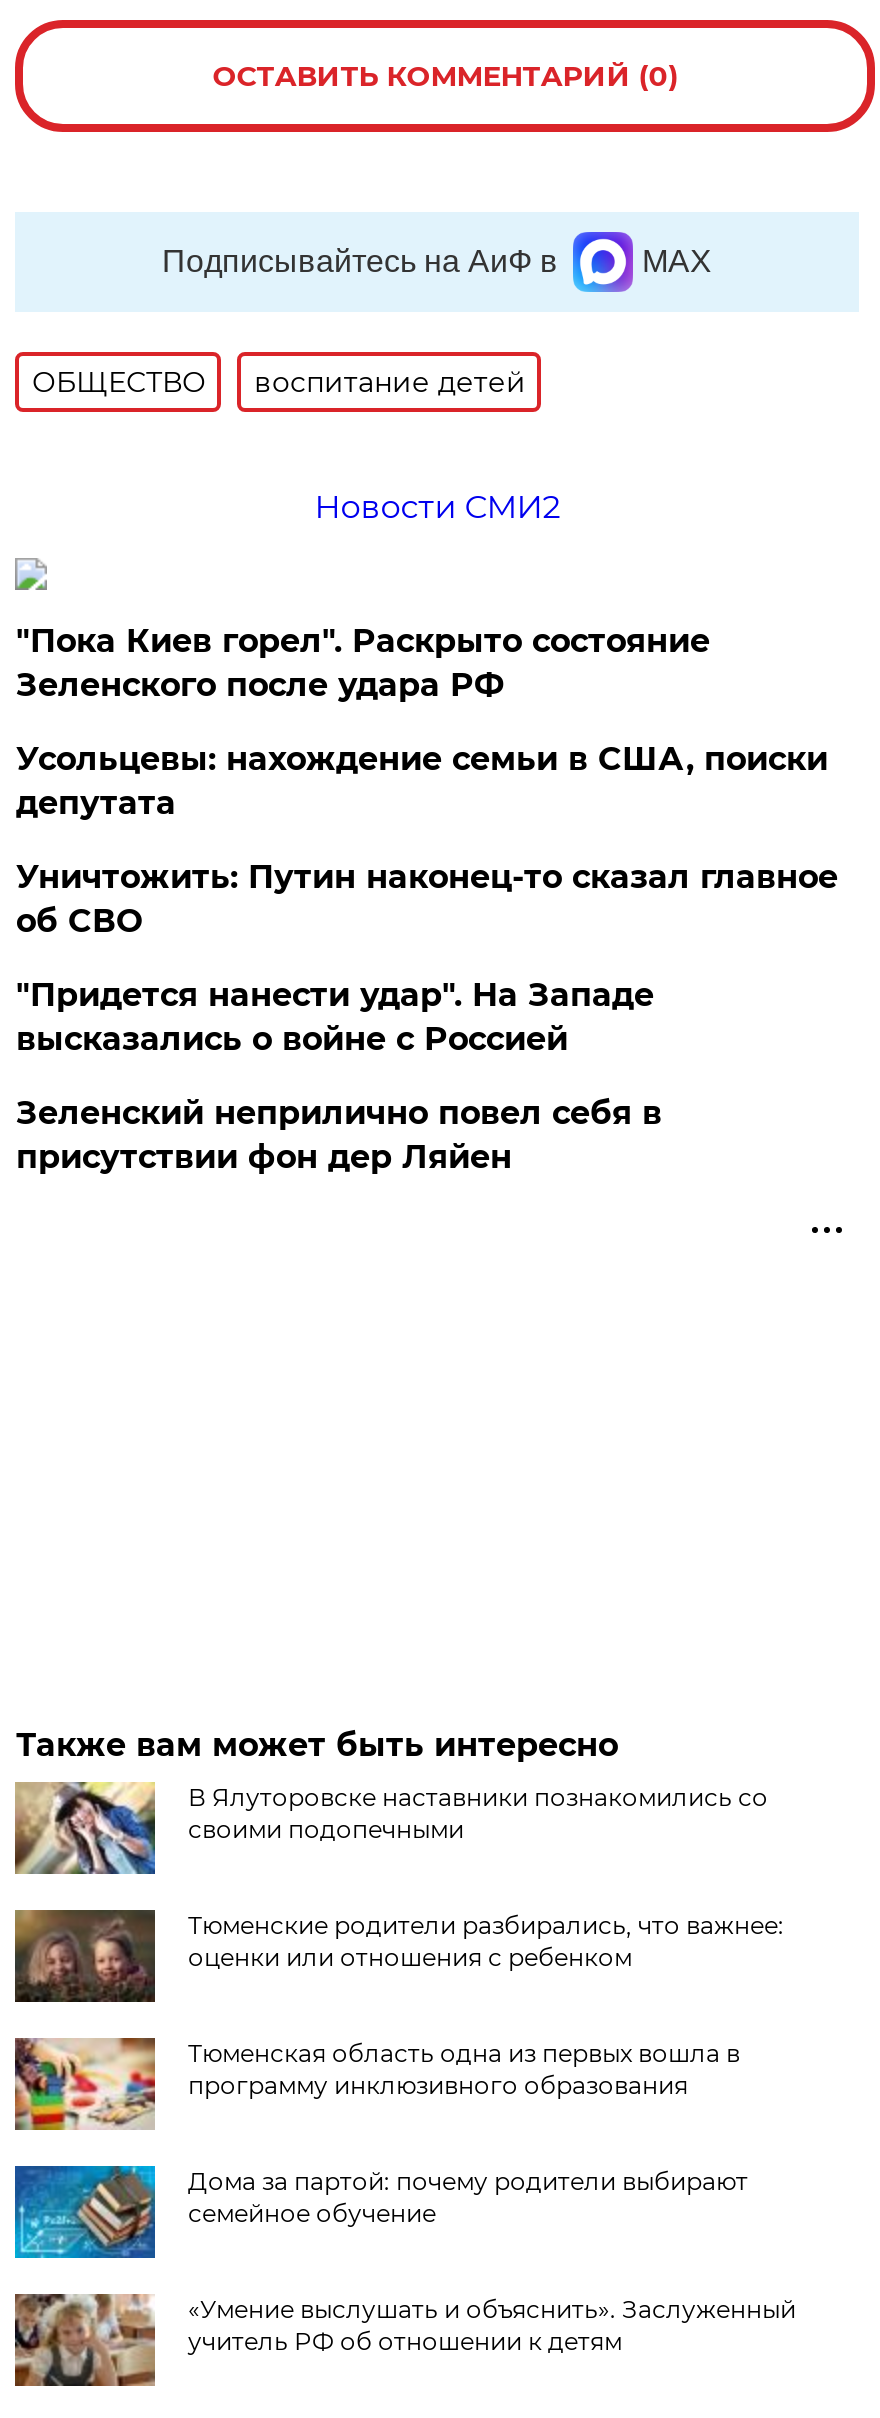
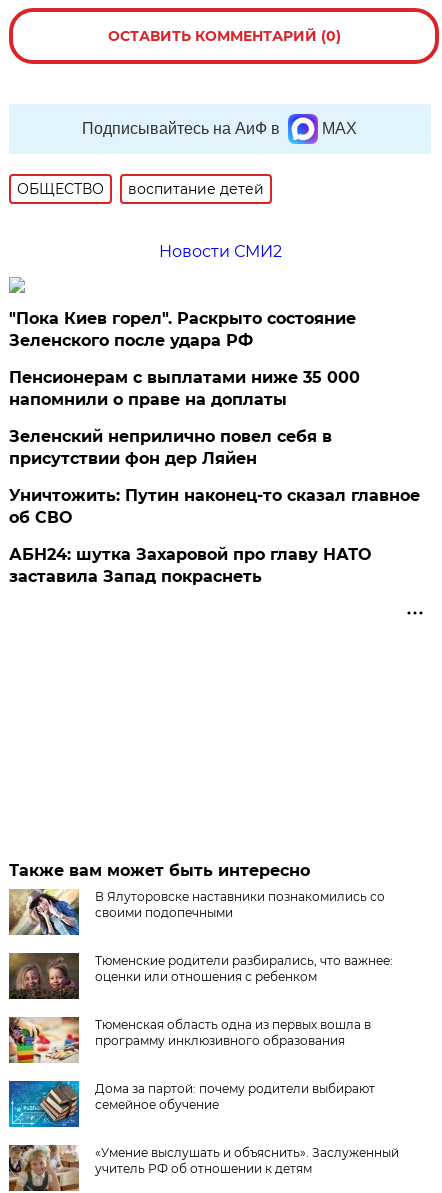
[16,740,828,1058] Усольцевы: нахождение семьи в США, поиски | депутата | "Придется нанести удар". На Западе | высказались о войне с Россией -> [9,368,360,409] Пенсионерам с выплатами ниже 35 000 | напомнили о праве на доплаты
moved [16,858,838,940] -> [9,486,420,527]: Уничтожить: Путин наконец-то сказал главное | об СВО
moved [16,1094,662,1176] -> [9,427,332,468]: Зеленский неприлично повел cебя в | присутствии фон дер Ляйен
none -> [9,545,371,586] АБН24: шутка Захаровой про главу НАТО | заставила Запад покраснеть

